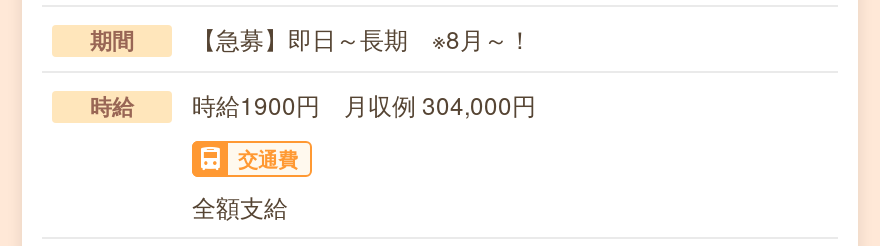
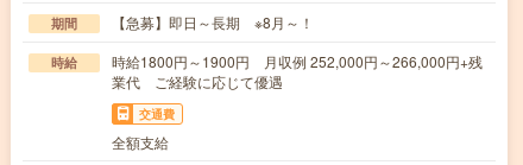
[192,87,536,121] 時給1900円 月収例 304,000円 -> [112,51,483,91] 時給1800円～1900円 月収例 252,000円～266,000円+残 | 業代 ご経験に応じて優遇

